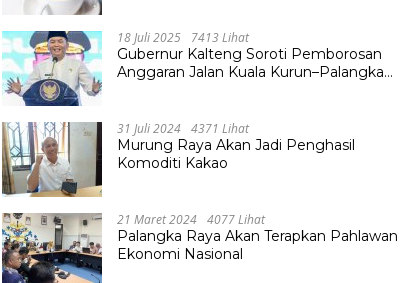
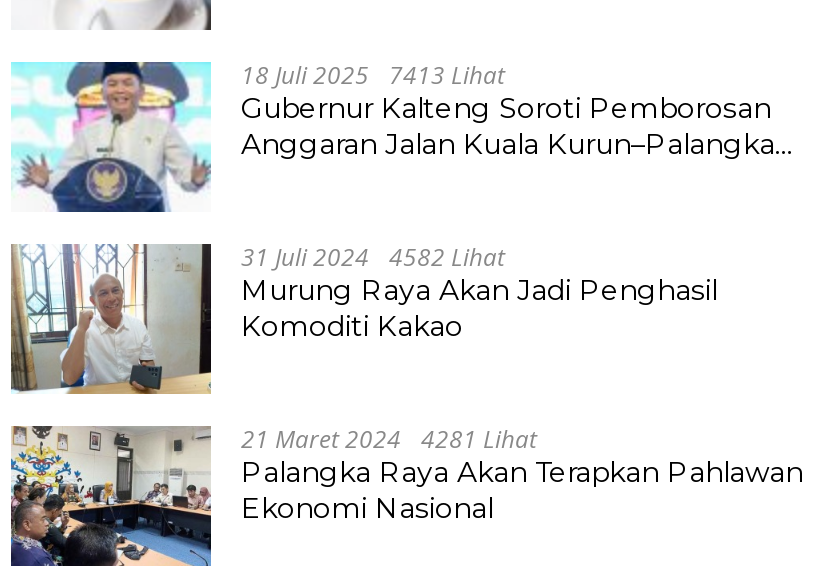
[117,120,249,137] 31 Juli 2024 4371 Lihat -> [241,241,505,275] 31 Juli 2024 4582 Lihat
[117,211,265,228] 21 Maret 2024 4077 Lihat -> [241,423,537,457] 21 Maret 2024 4281 Lihat

